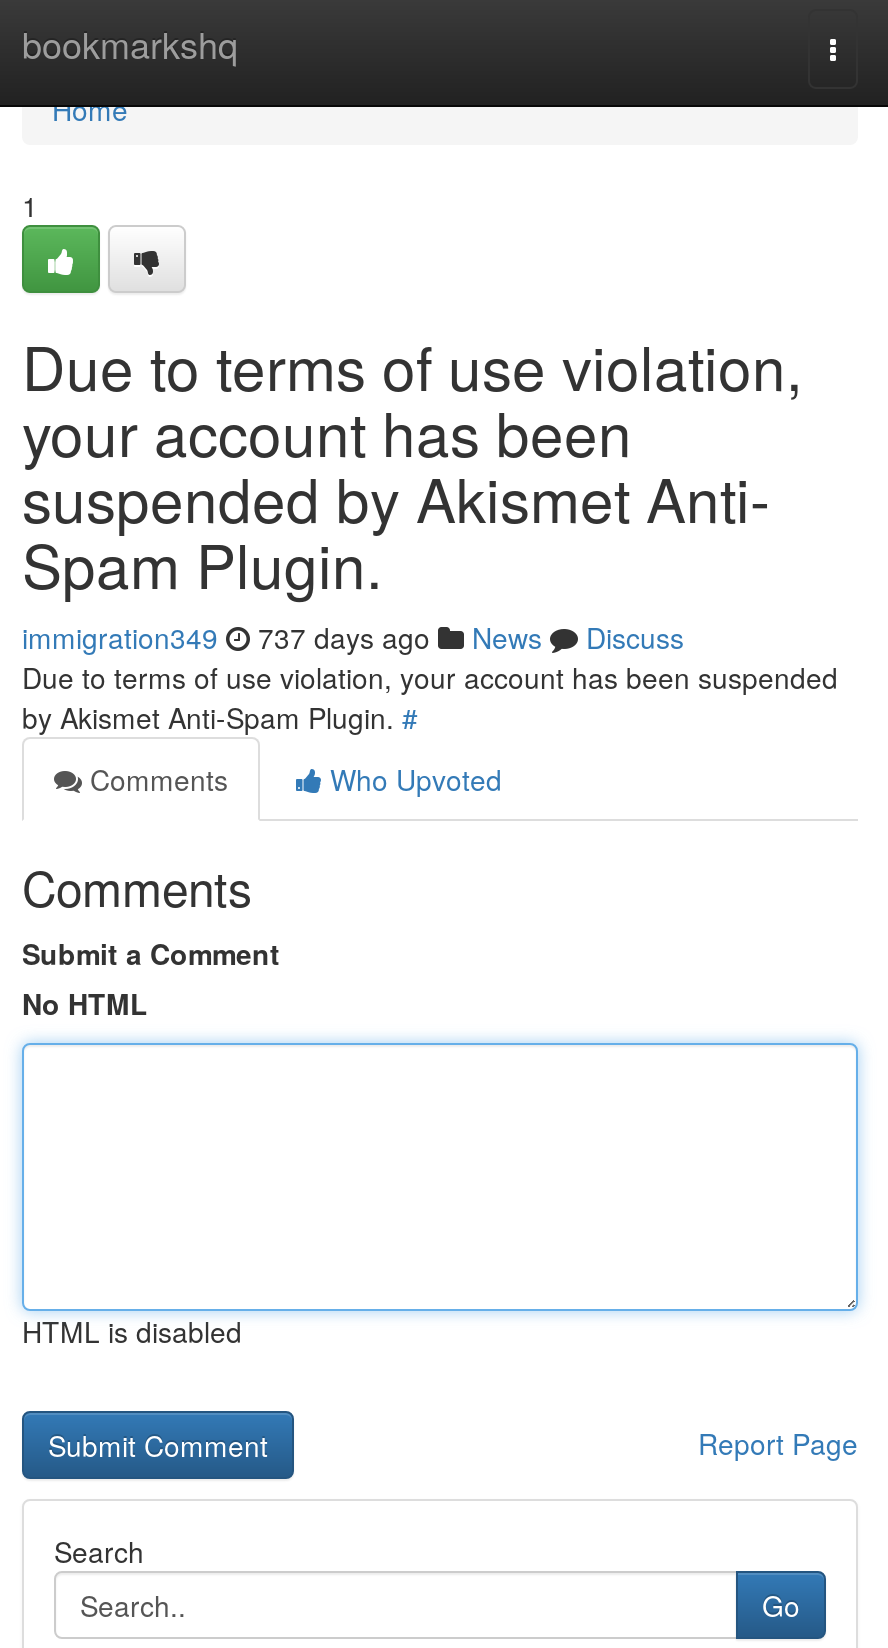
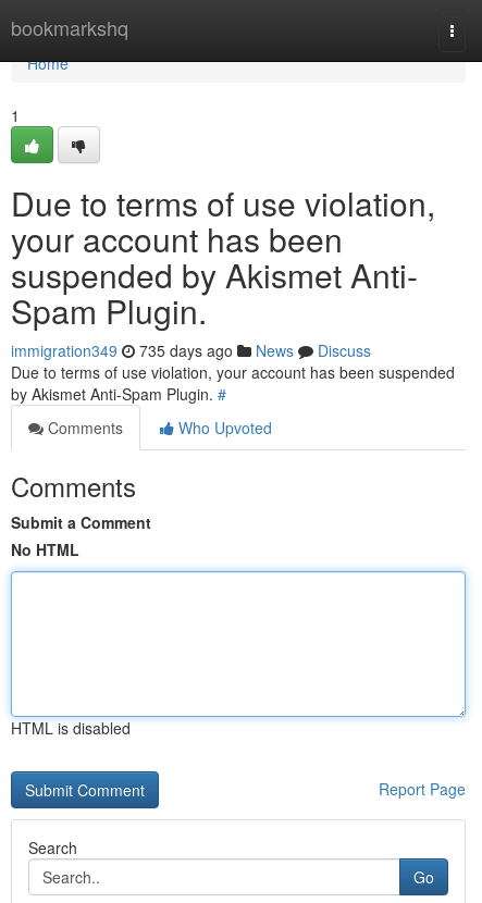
[22,617,684,657] immigration349 737 days ago News Discuss -> [11,339,371,361] immigration349 735 days ago News Discuss

